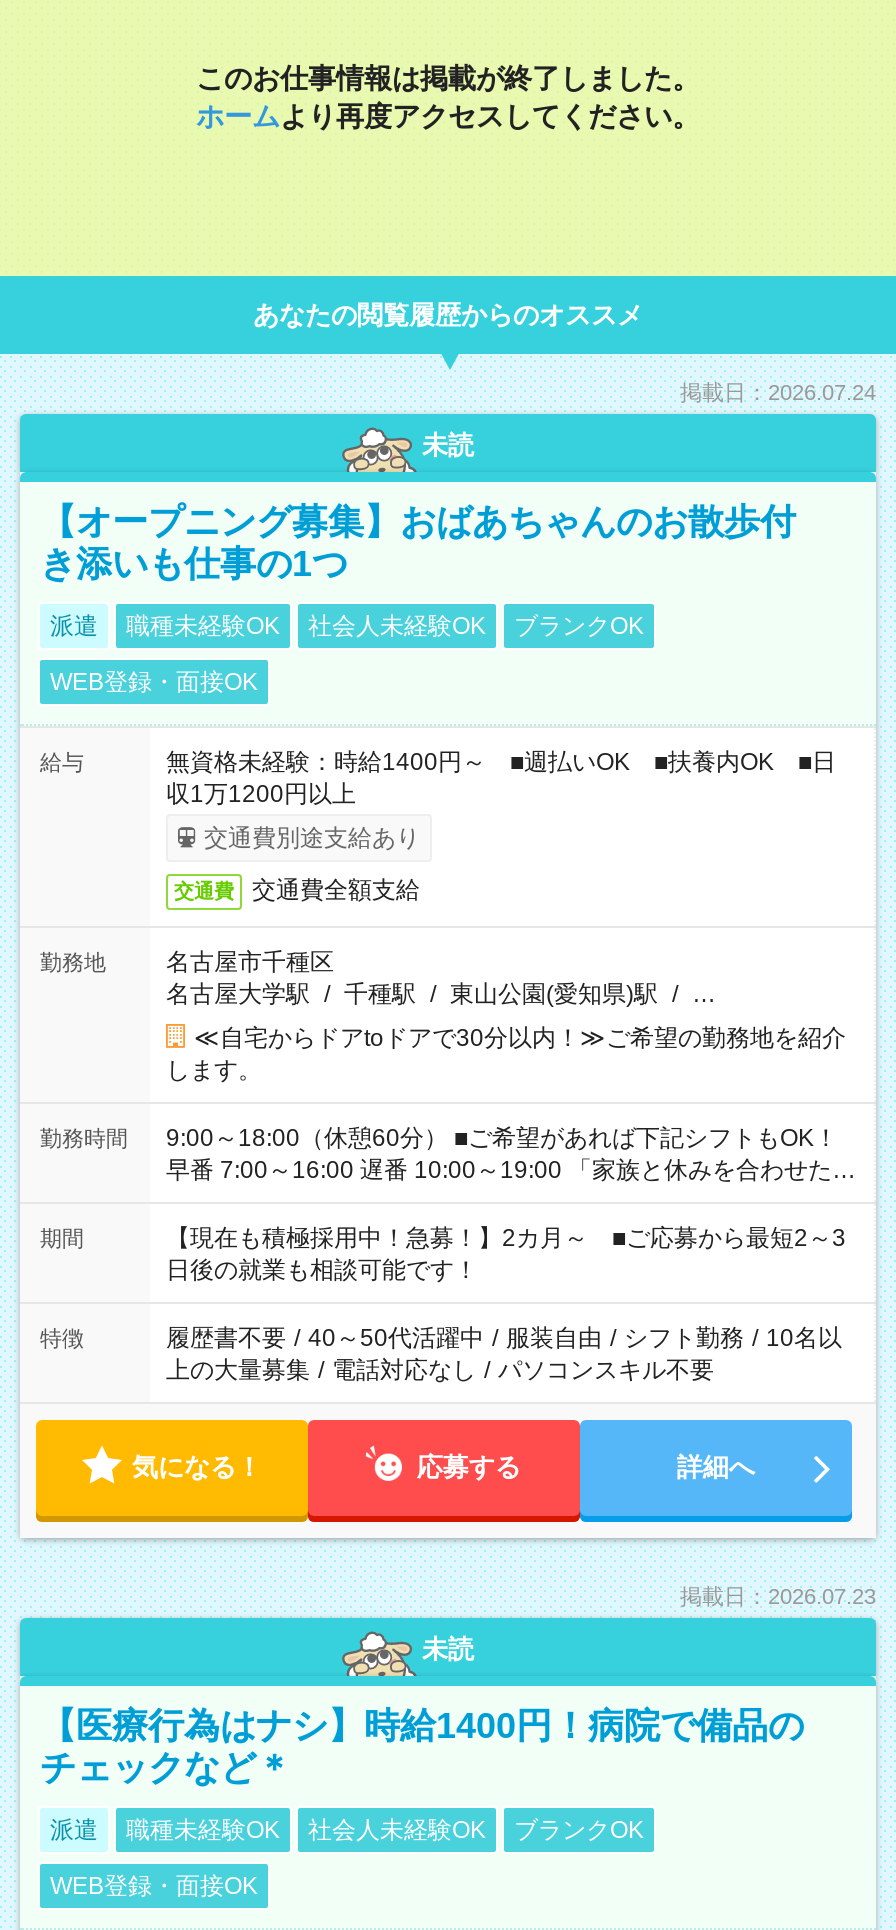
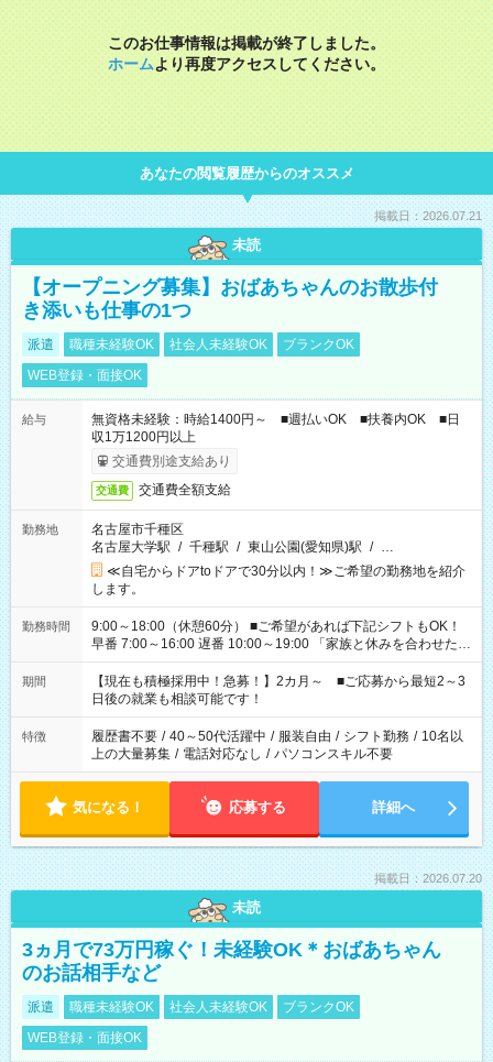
[680,380,876,404] 掲載日：2026.07.24 -> [374,209,482,222] 掲載日：2026.07.21
[680,1584,876,1608] 掲載日：2026.07.23 -> [374,872,482,885] 掲載日：2026.07.20
[40,1706,804,1788] 【医療行為はナシ】時給1400円！病院で備品の | チェックなど＊ -> [22,939,441,984] 3ヵ月で73万円稼ぐ！未経験OK＊おばあちゃん | のお話相手など

